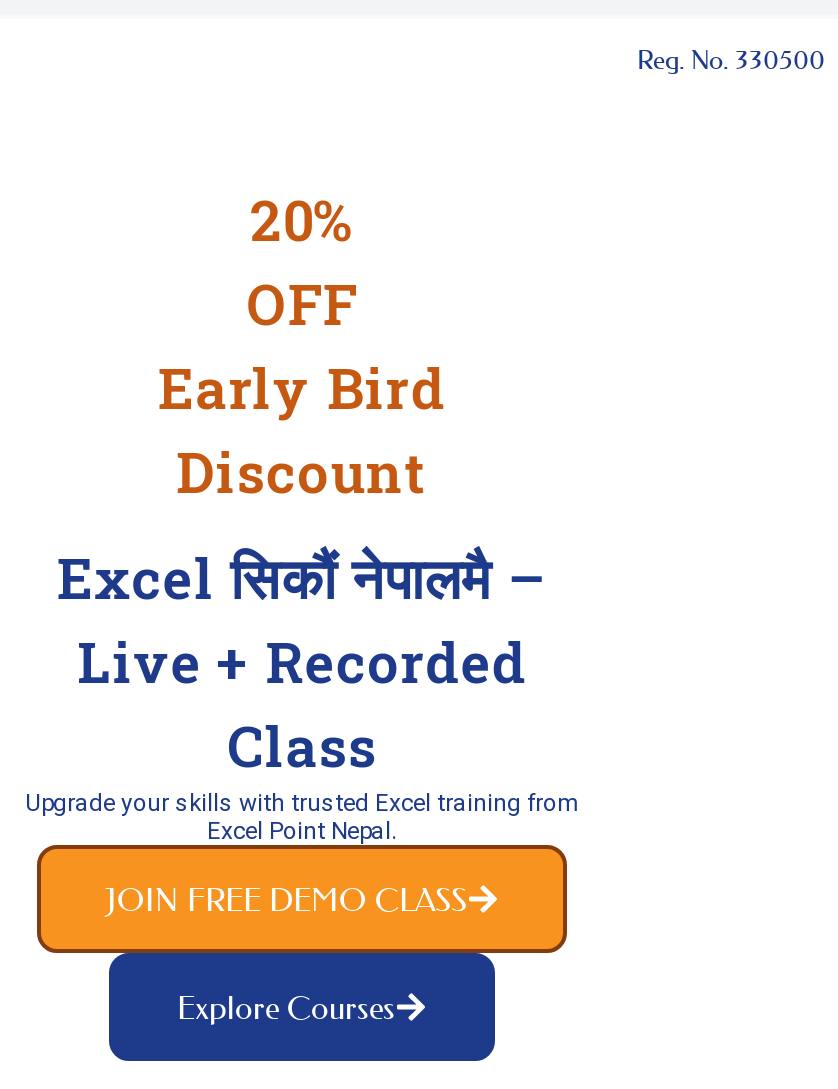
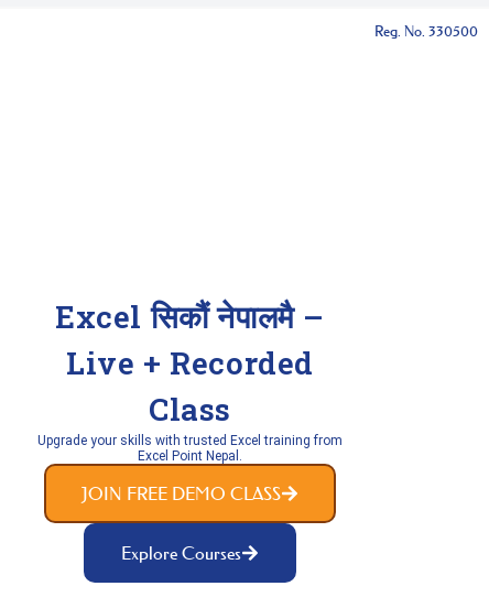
[158,183,446,509] 20% | OFF | Early Bird | Discount -> none

